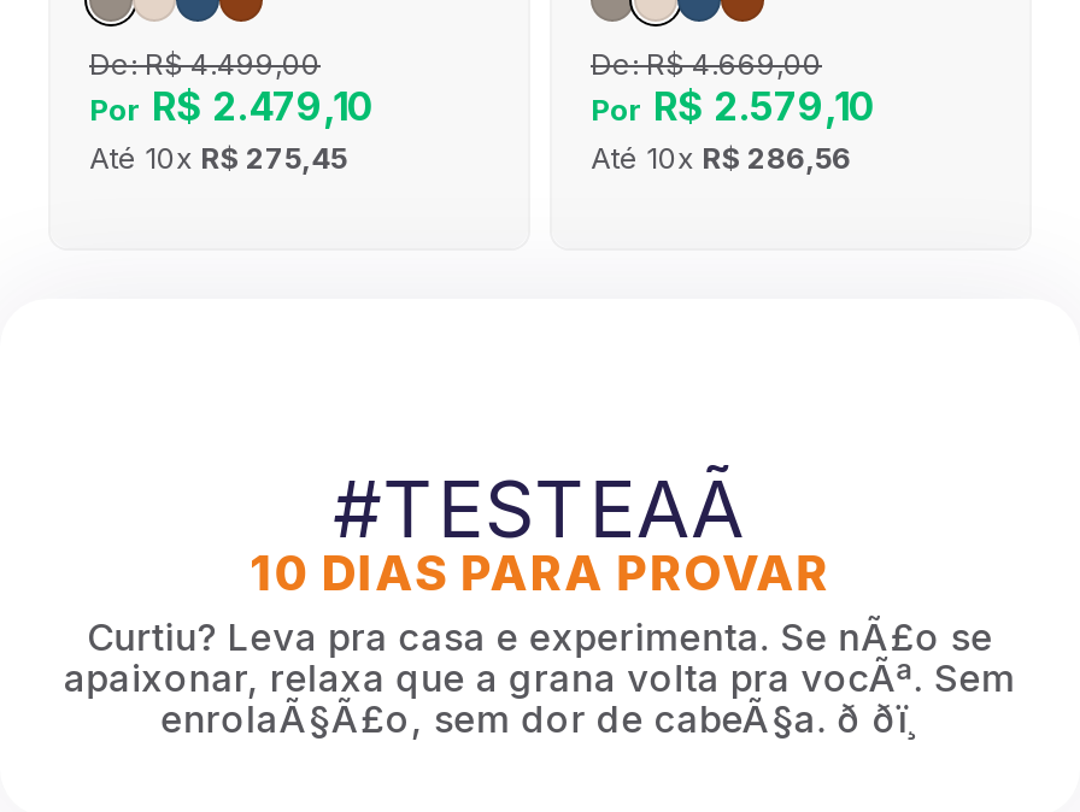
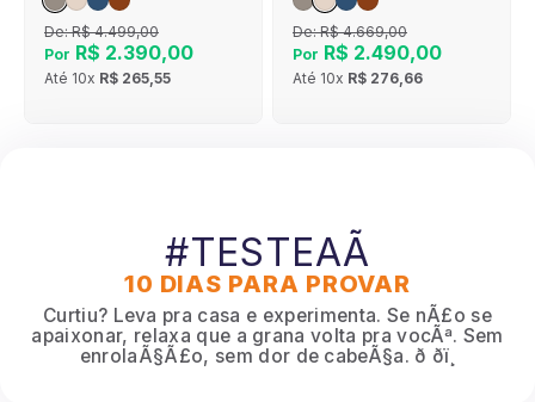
[89,83,374,131] Por R$ 2.479,10 -> [44,41,193,65] Por R$ 2.390,00
[591,83,875,131] Por R$ 2.579,10 -> [293,41,442,65] Por R$ 2.490,00
[89,140,347,177] Até 10x R$ 275,45 -> [44,70,171,87] Até 10x R$ 265,55
[591,140,851,177] Até 10x R$ 286,56 -> [293,70,423,87] Até 10x R$ 276,66

